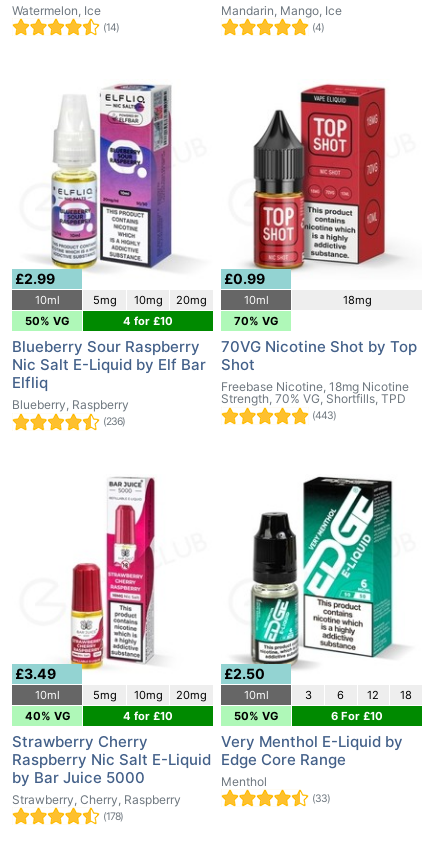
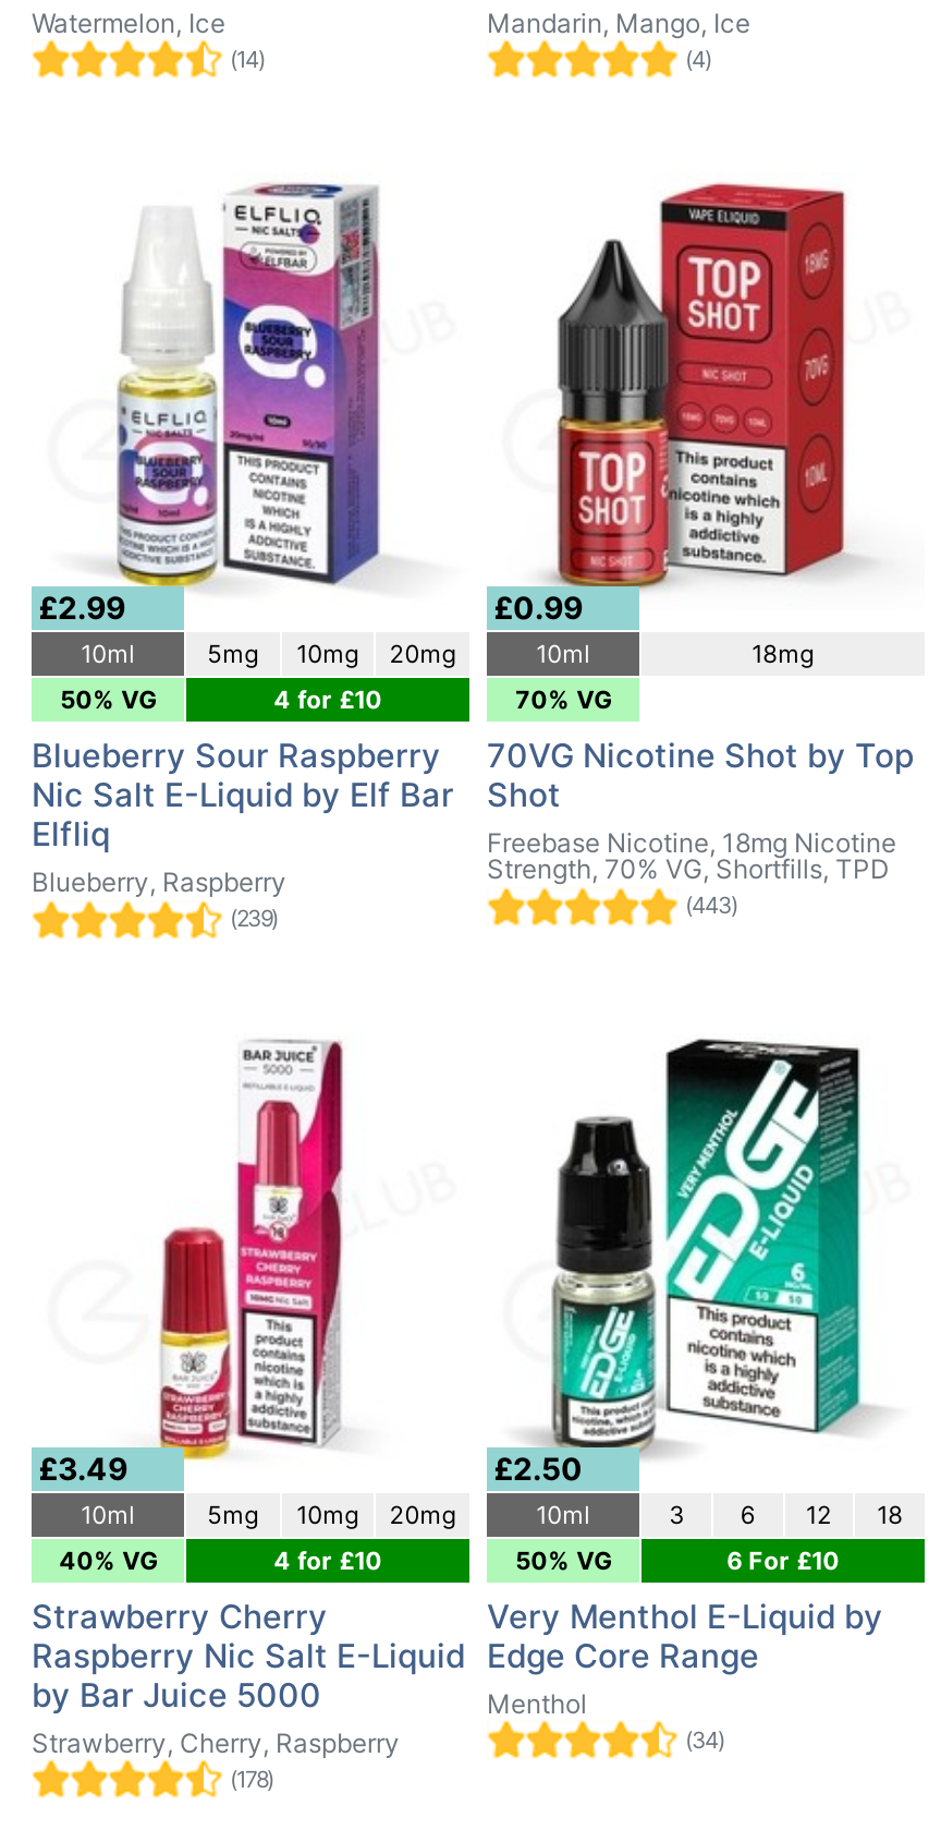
[103,415,125,428] (236) -> [230,906,278,934] (239)
[312,792,330,805] (33) -> [685,1726,724,1755] (34)

